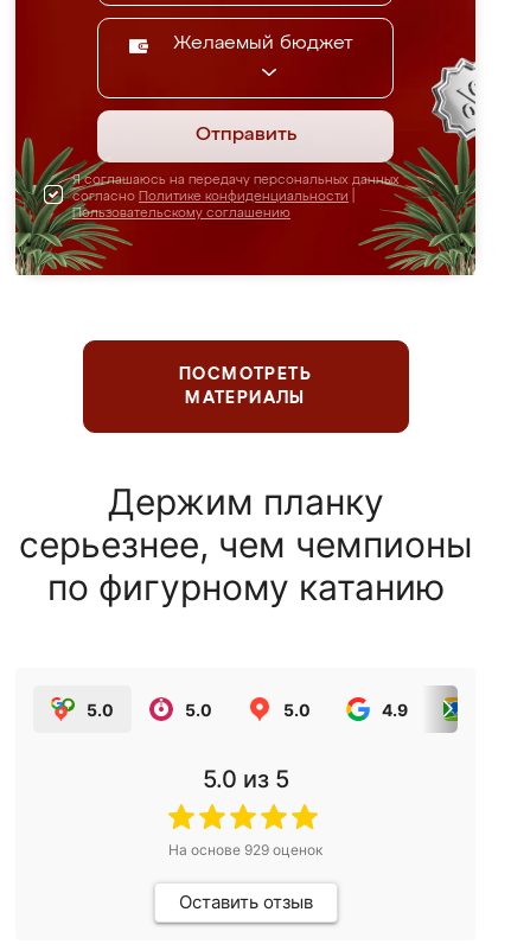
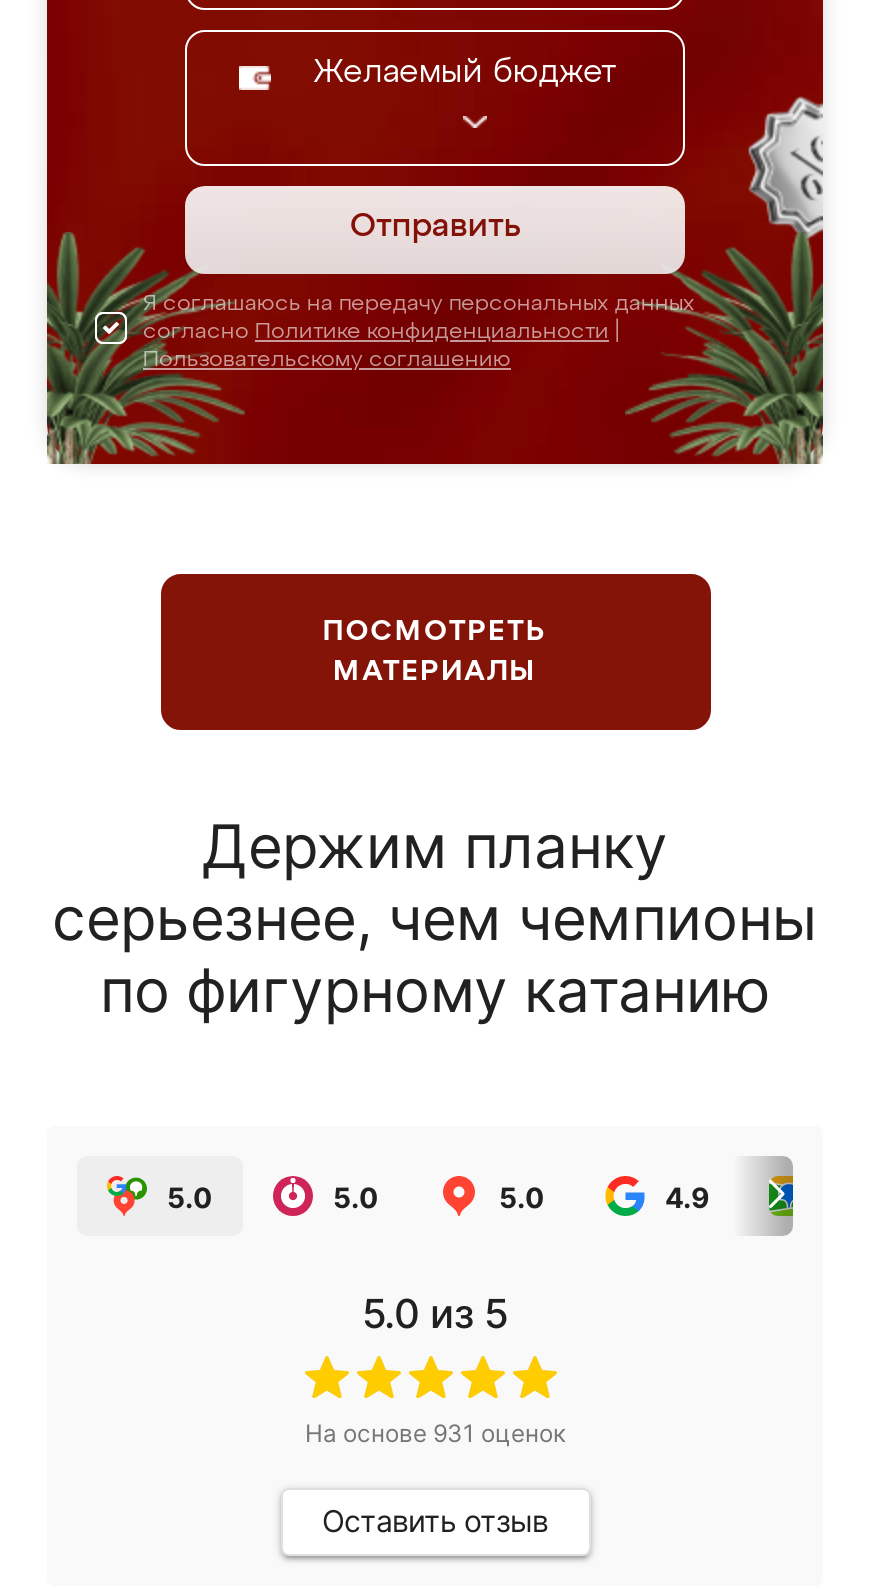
[168,841,322,859] На основе 929 оценок -> [305,1418,565,1448] На основе 931 оценок

